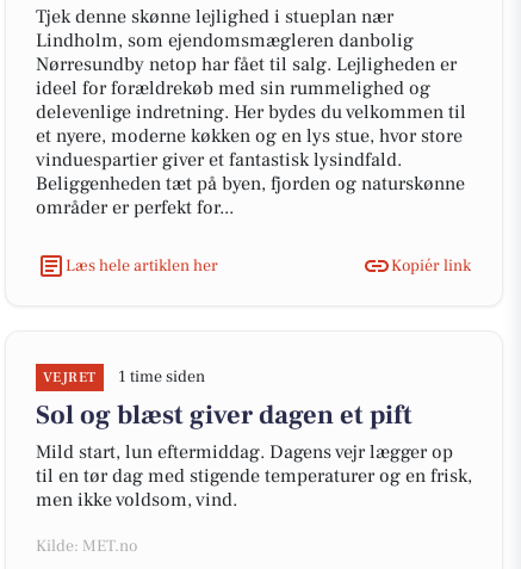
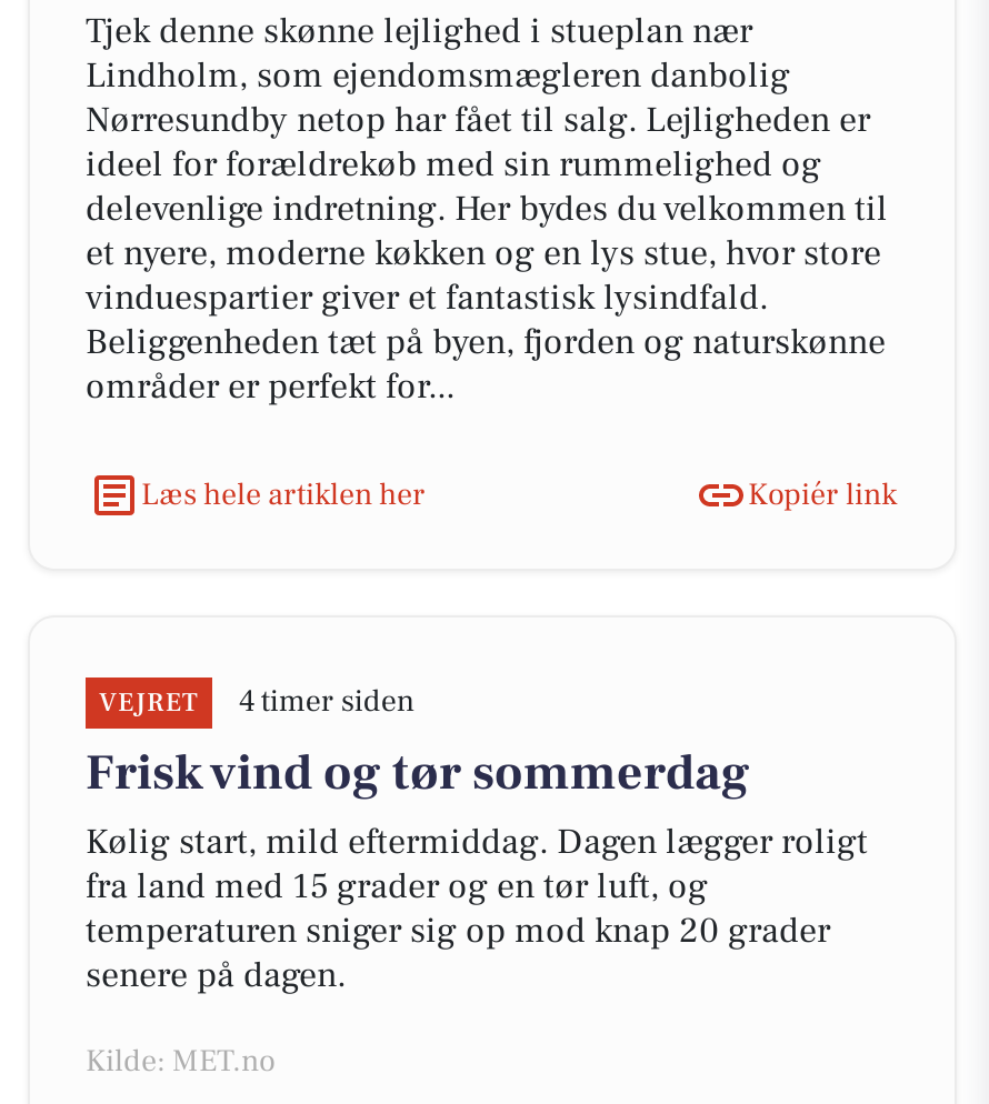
[36,366,472,512] 1 time siden | Sol og blæst giver dagen et pift | Mild start, lun eftermiddag. Dagens vejr lægger op | til en tør dag med stigende temperaturer og en frisk, | men ikke voldsom, vind. -> [86,682,868,997] 4 timer siden | Frisk vind og tør sommerdag | Kølig start, mild eftermiddag. Dagen lægger roligt | fra land med 15 grader og en tør luft, og | temperaturen sniger sig op mod knap 20 grader | senere på dagen.

